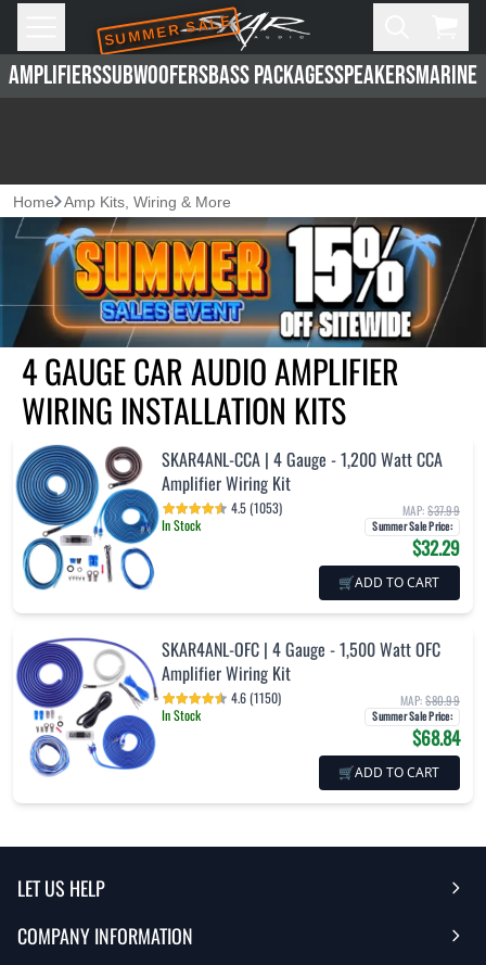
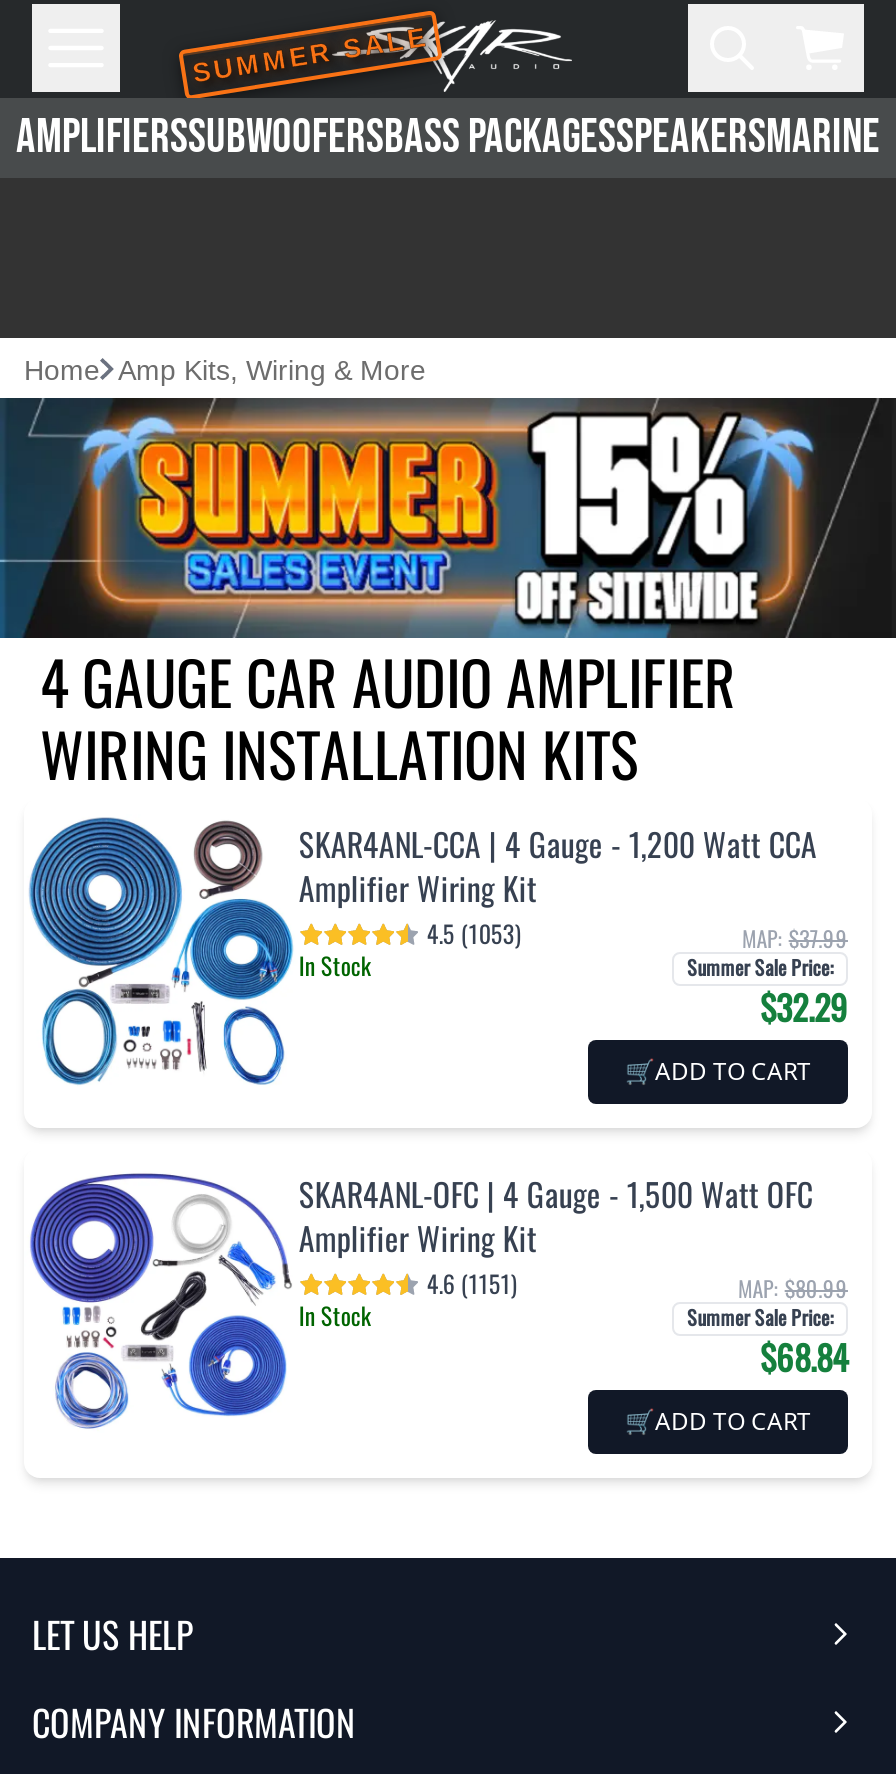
[231,688,281,706] 4.6 (1150) -> [427,1265,517,1299] 4.6 (1151)

